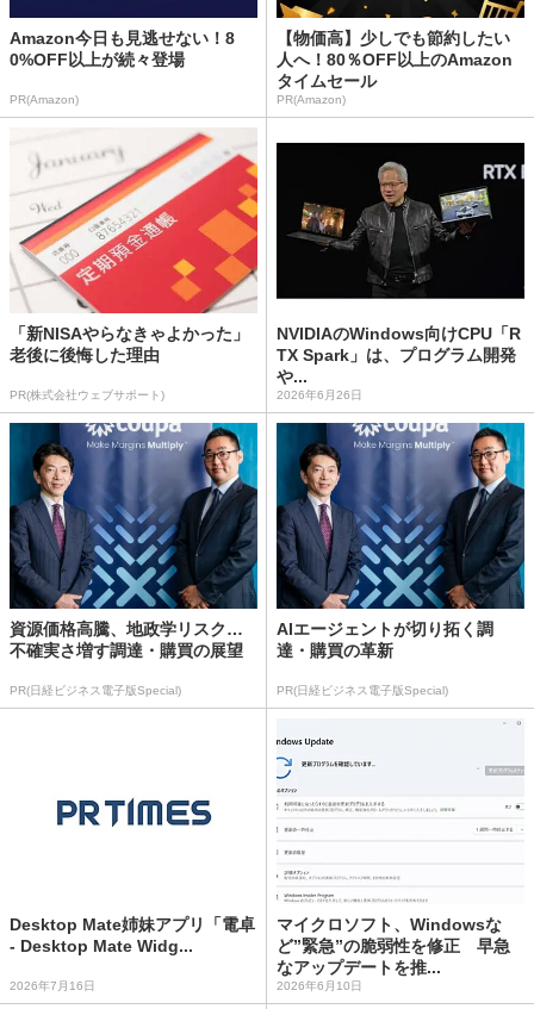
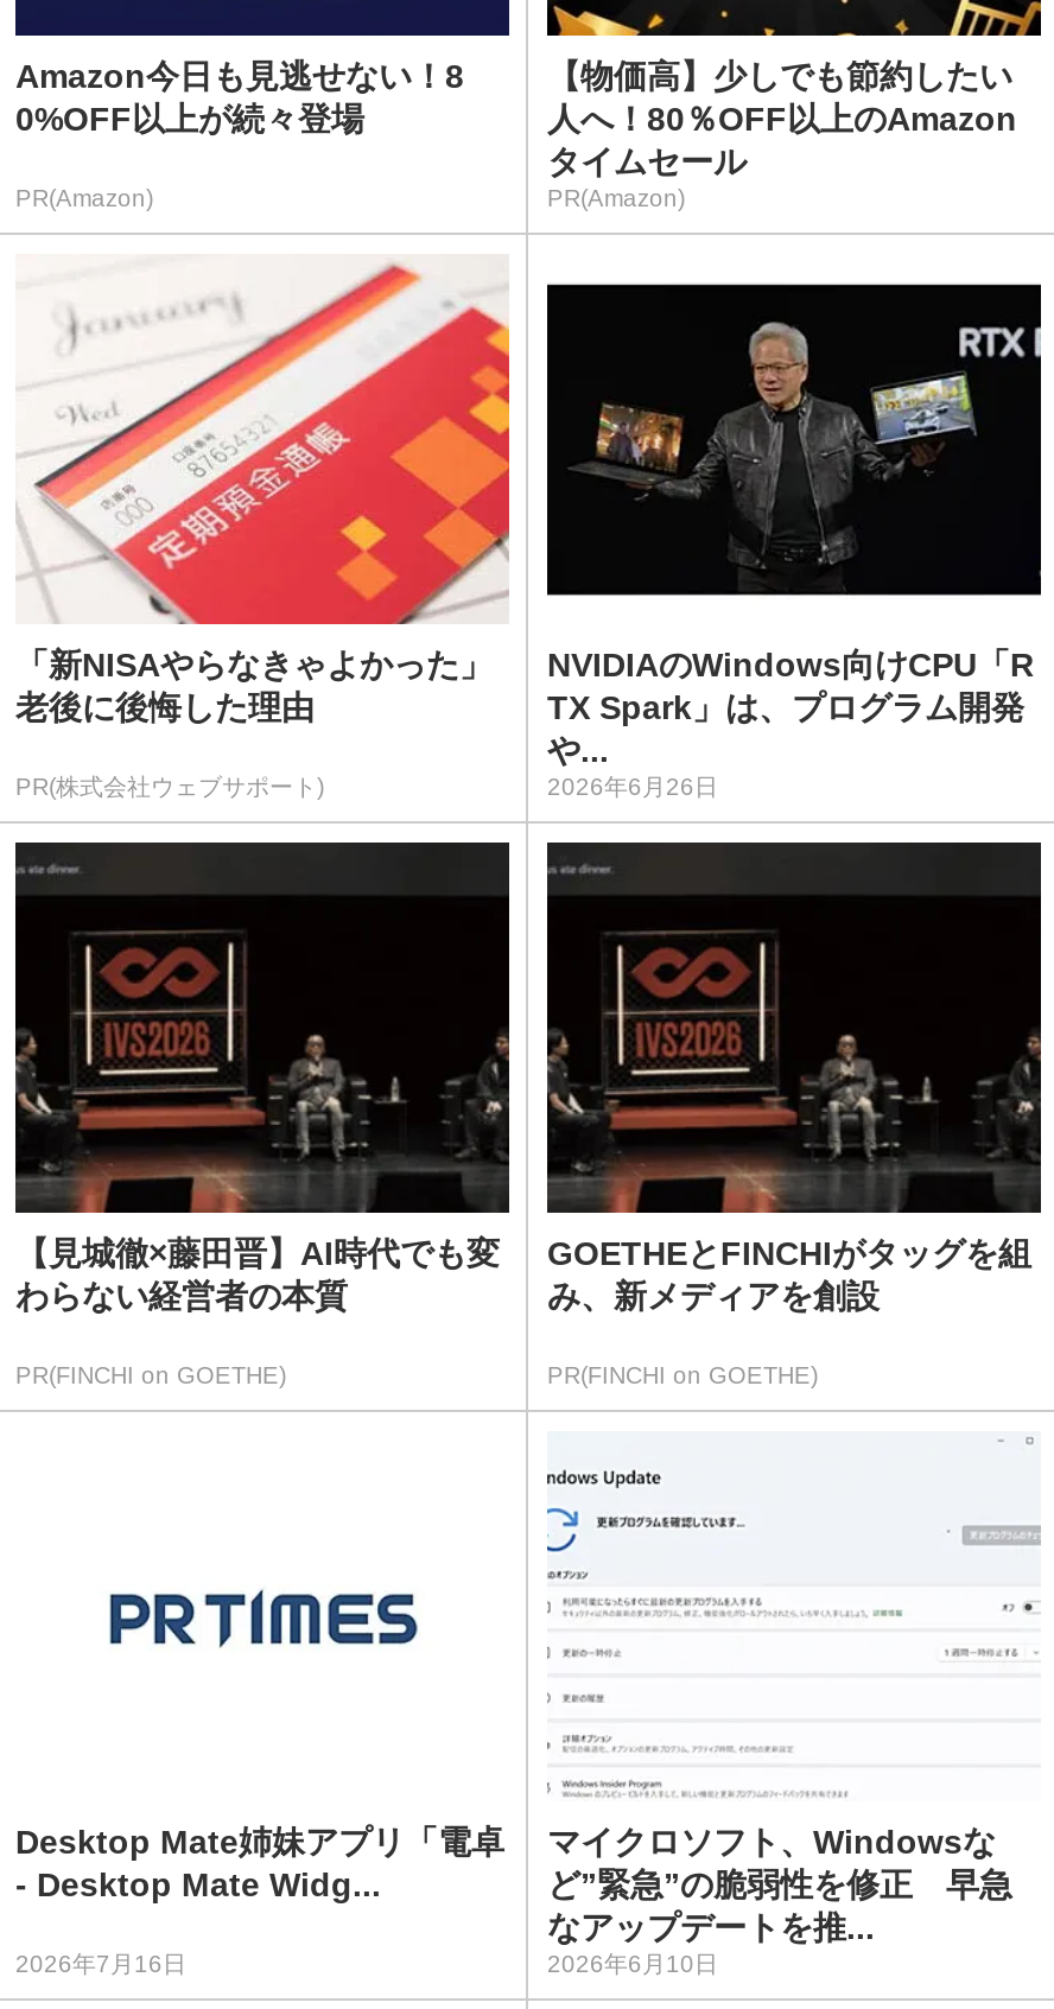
[8,422,259,660] [image] | 資源価格高騰、地政学リスク… | 不確実さ増す調達・購買の展望 -> [13,840,512,1315] [image] | 【見城徹×藤田晋】AI時代でも変 | わらない経営者の本質
[275,422,526,660] [image] | AIエージェントが切り拓く調 | 達・購買の革新 -> [545,840,1043,1315] [image] | GOETHEとFINCHIがタッグを組 | み、新メディアを創設
[10,684,181,697] PR(日経ビジネス電子版Special) -> [15,1363,286,1389] PR(FINCHI on GOETHE)
[277,684,448,697] PR(日経ビジネス電子版Special) -> [547,1363,818,1389] PR(FINCHI on GOETHE)

